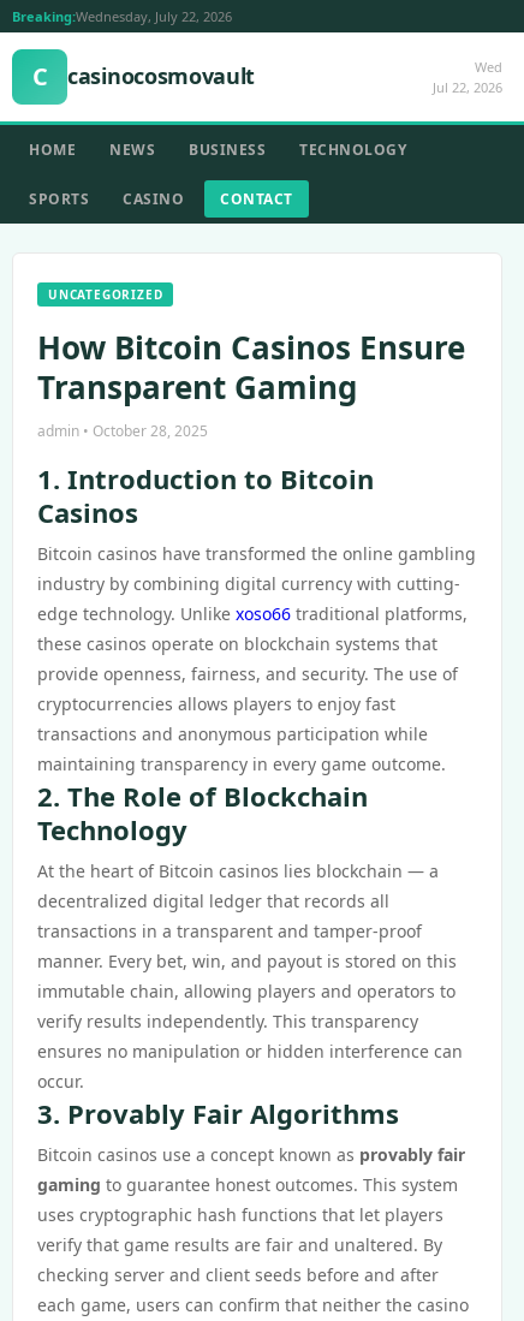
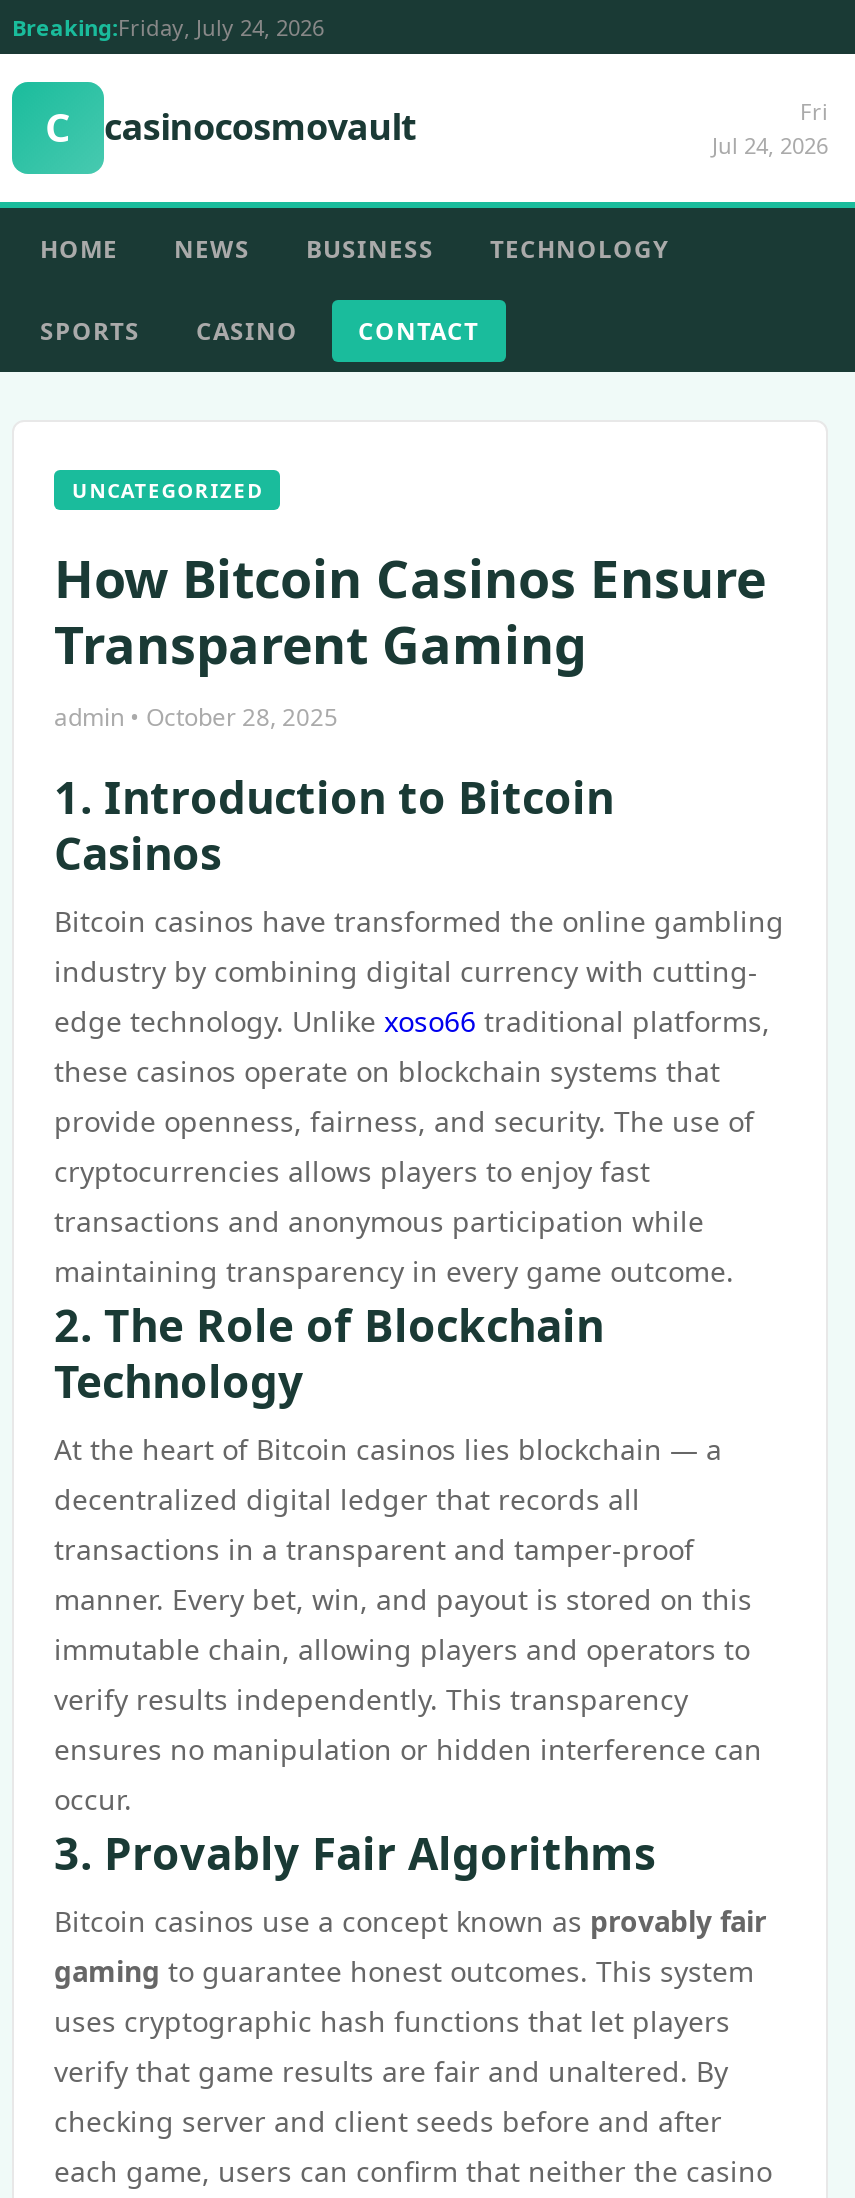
[12,7,232,25] Breaking:Wednesday, July 22, 2026 -> [12,12,324,42] Breaking:Friday, July 24, 2026
[433,58,502,96] Wed | Jul 22, 2026 -> [712,96,828,160] Fri | Jul 24, 2026

